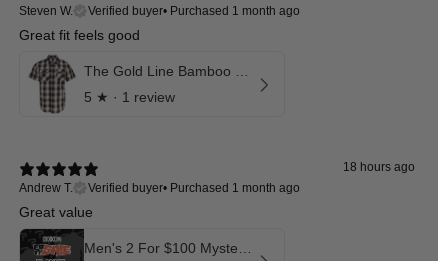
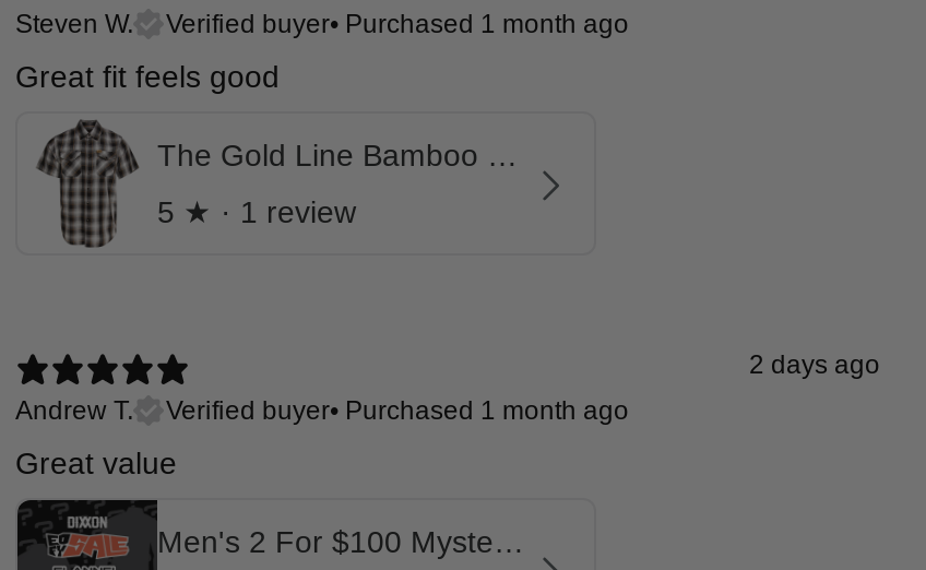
[343,160,415,174] 18 hours ago -> [749,351,880,381] 2 days ago

